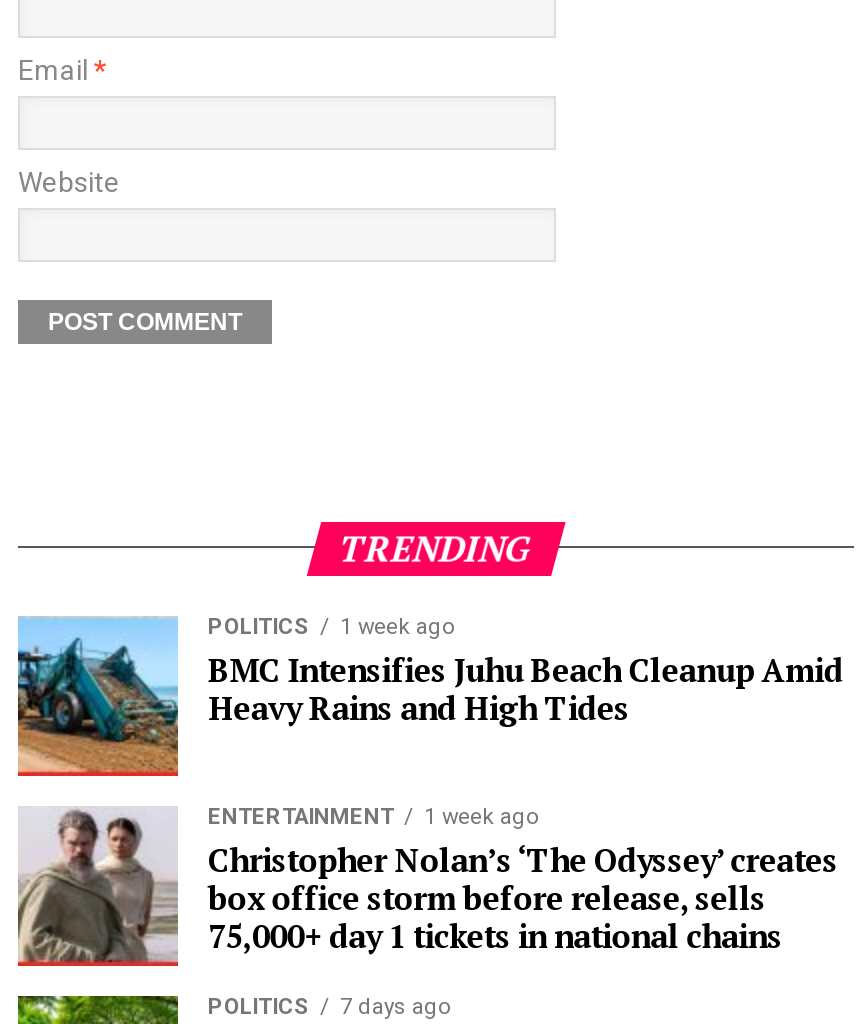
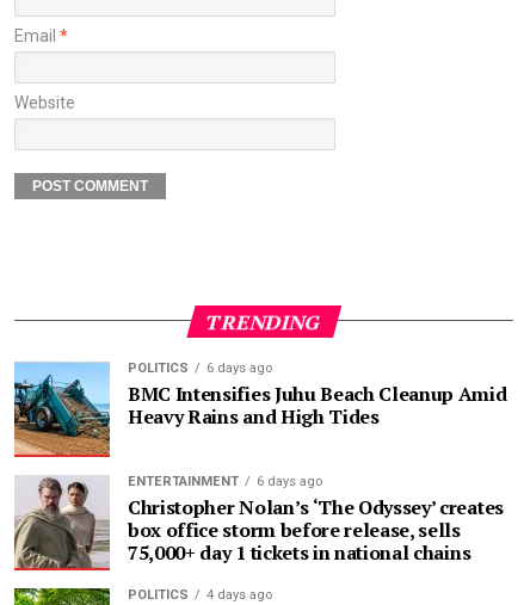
[208,614,454,640] POLITICS 1 week ago -> [128,360,272,376] POLITICS 6 days ago
[208,804,538,830] ENTERTAINMENT 1 week ago -> [128,473,322,489] ENTERTAINMENT 6 days ago
[208,994,450,1020] POLITICS 7 days ago -> [128,587,272,602] POLITICS 4 days ago

